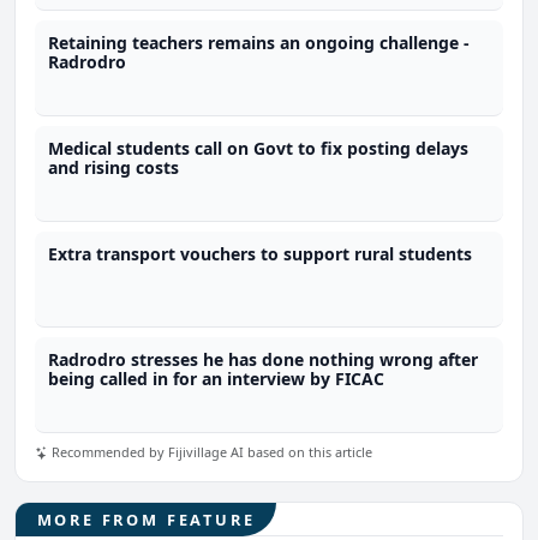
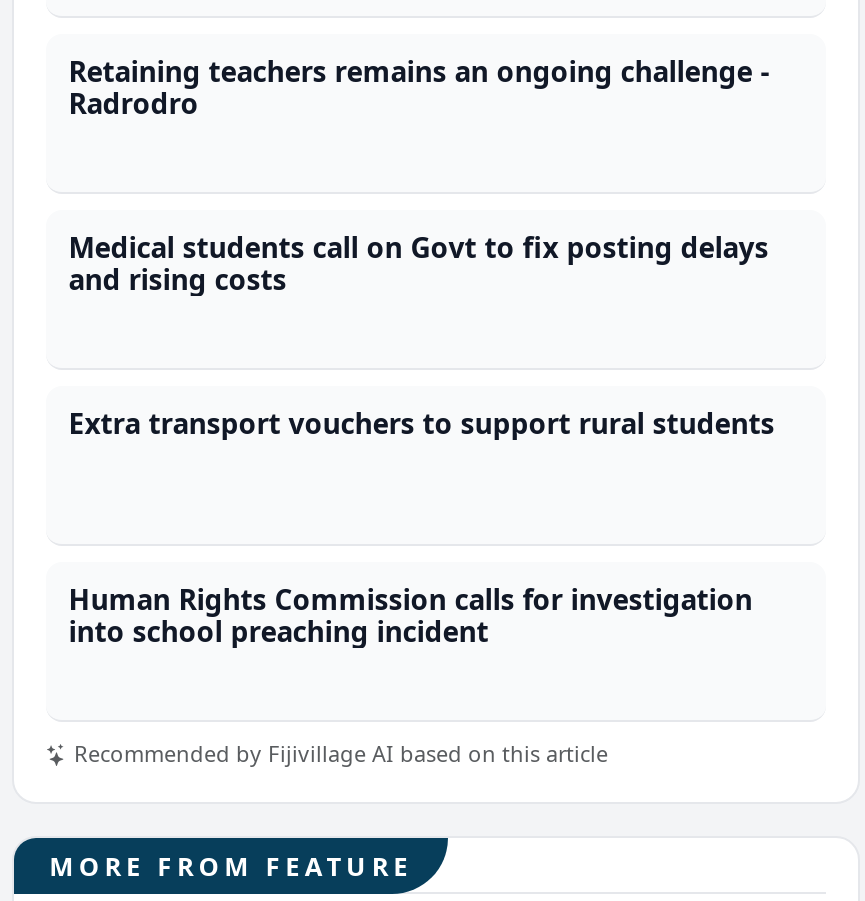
[48,348,478,390] Radrodro stresses he has done nothing wrong after | being called in for an interview by FICAC -> [68,581,752,651] Human Rights Commission calls for investigation | into school preaching incident

